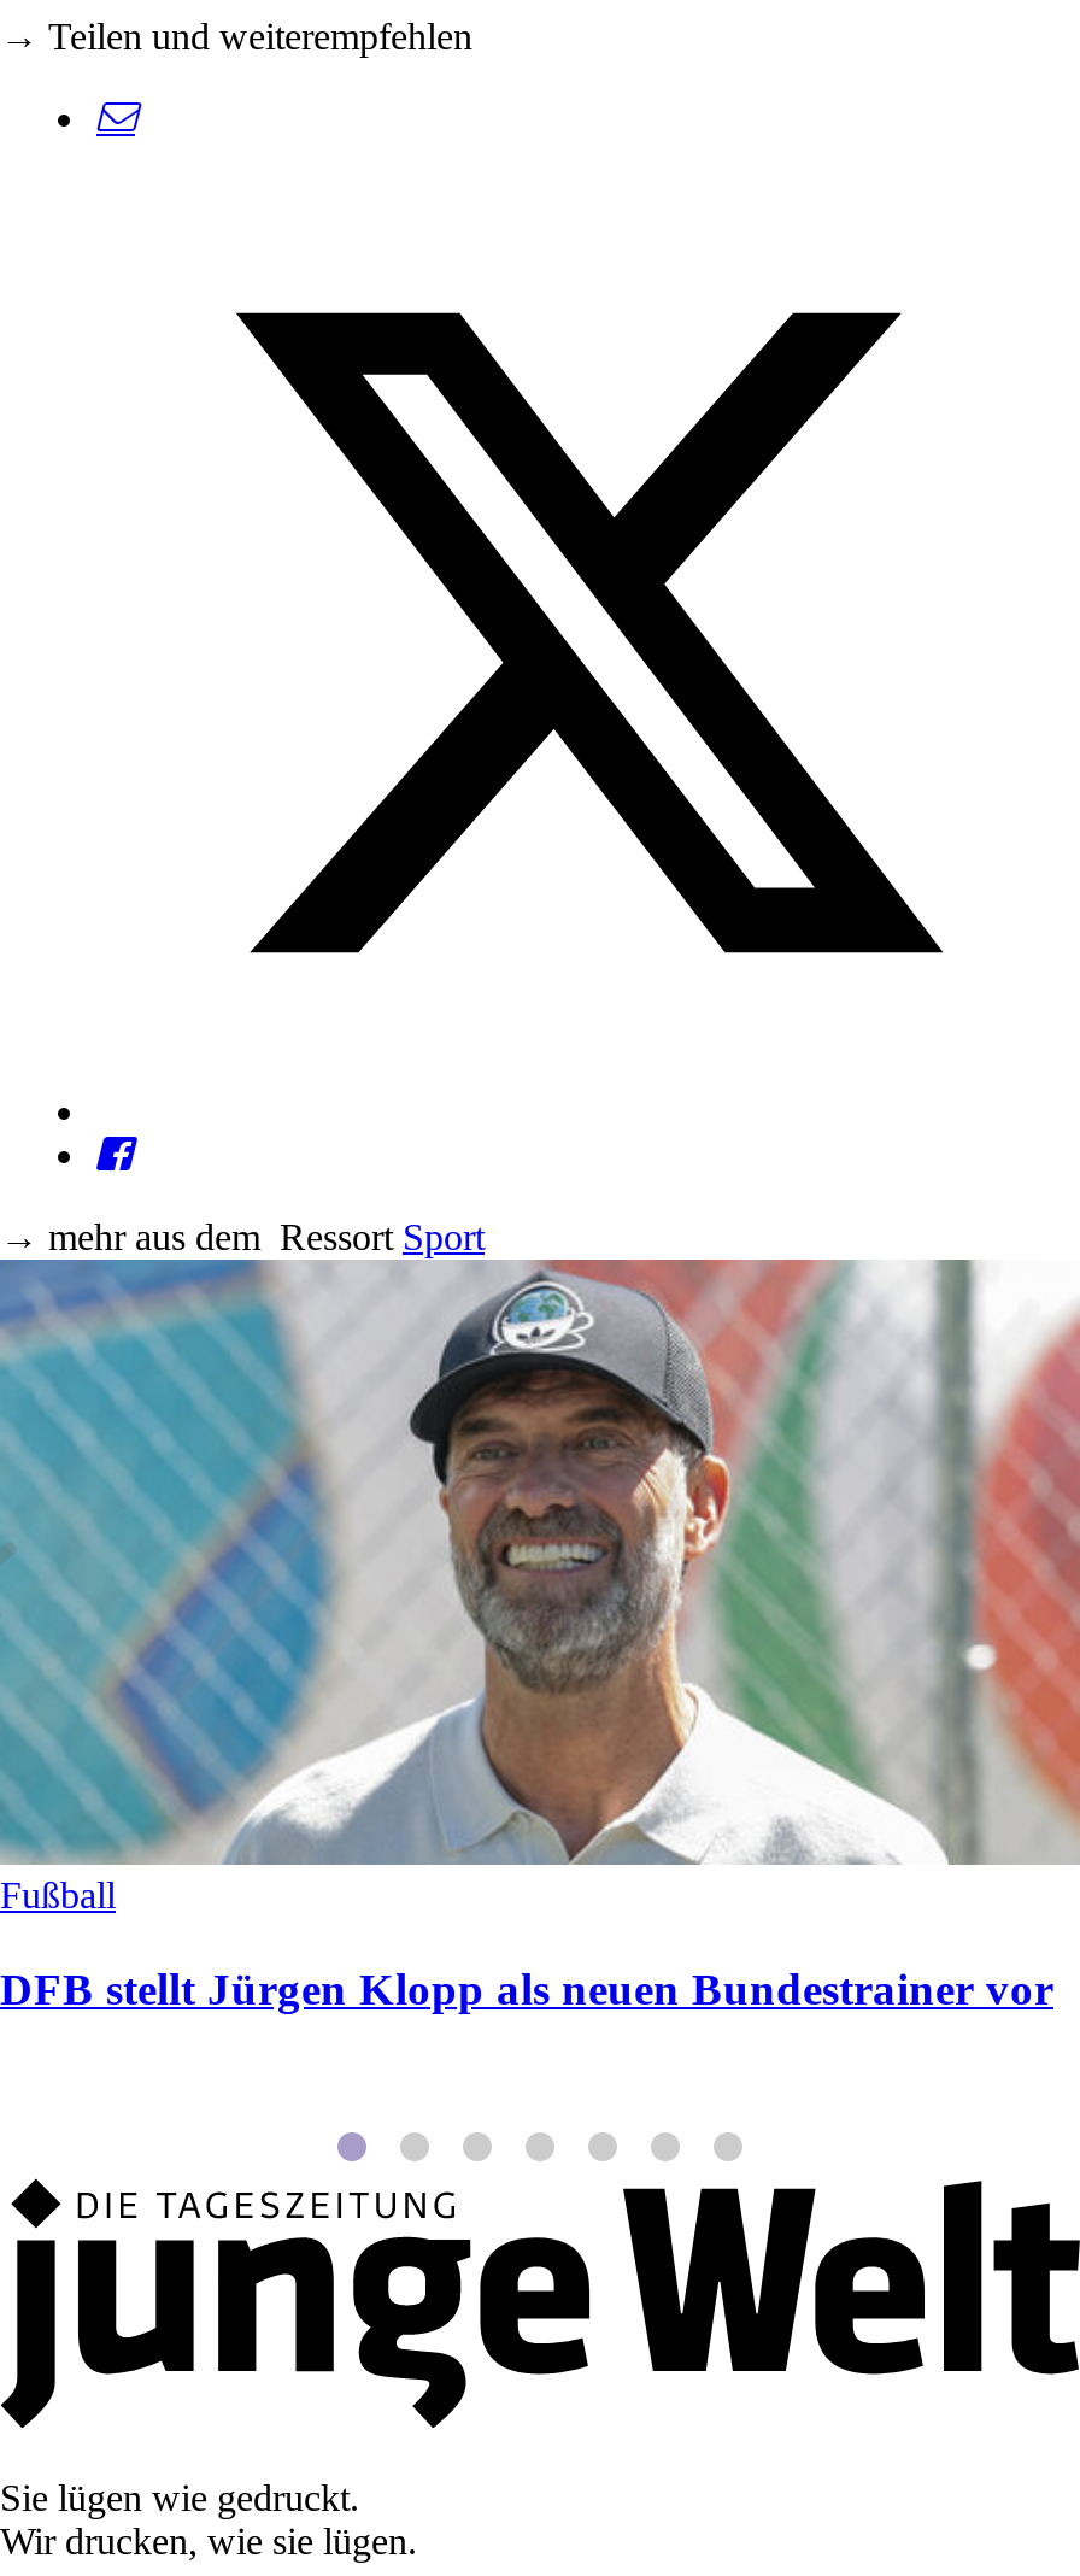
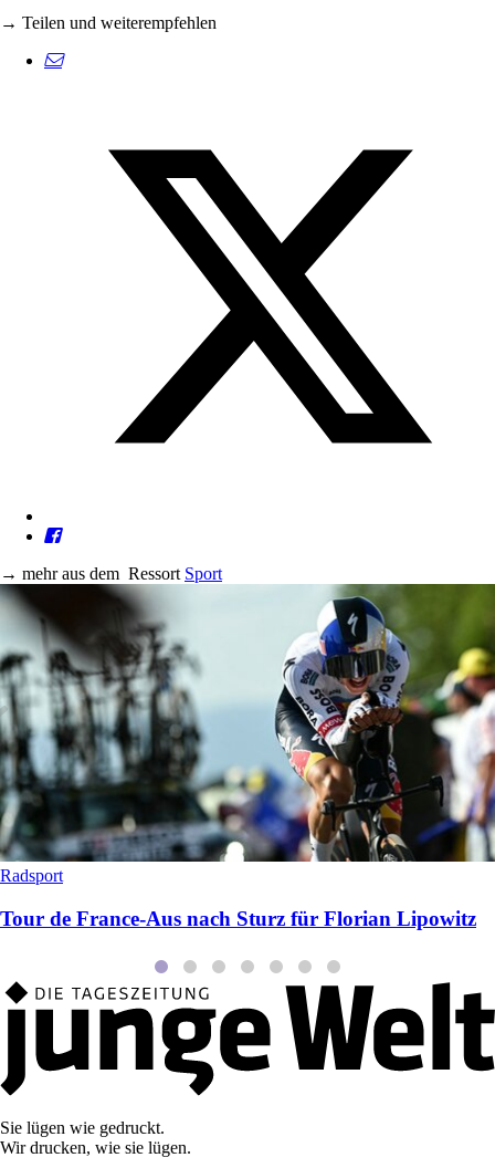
[0,1257,1073,1916] [image] | Fußball -> [0,583,492,885] [image] | Radsport
[0,1964,1053,2015] DFB stellt Jürgen Klopp als neuen Bundestrainer vor -> [0,907,476,930] Tour de France-Aus nach Sturz für Florian Lipowitz

